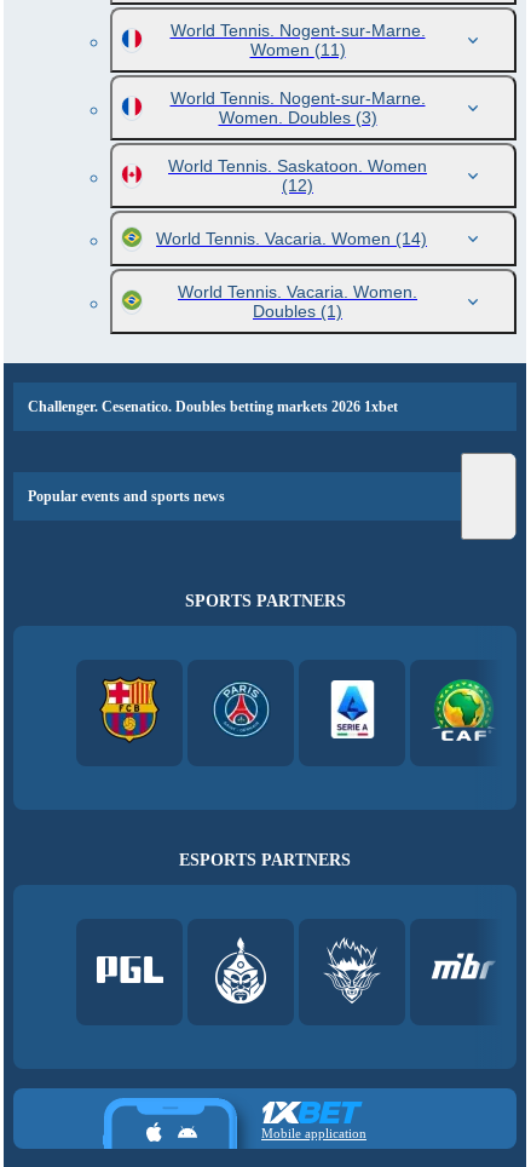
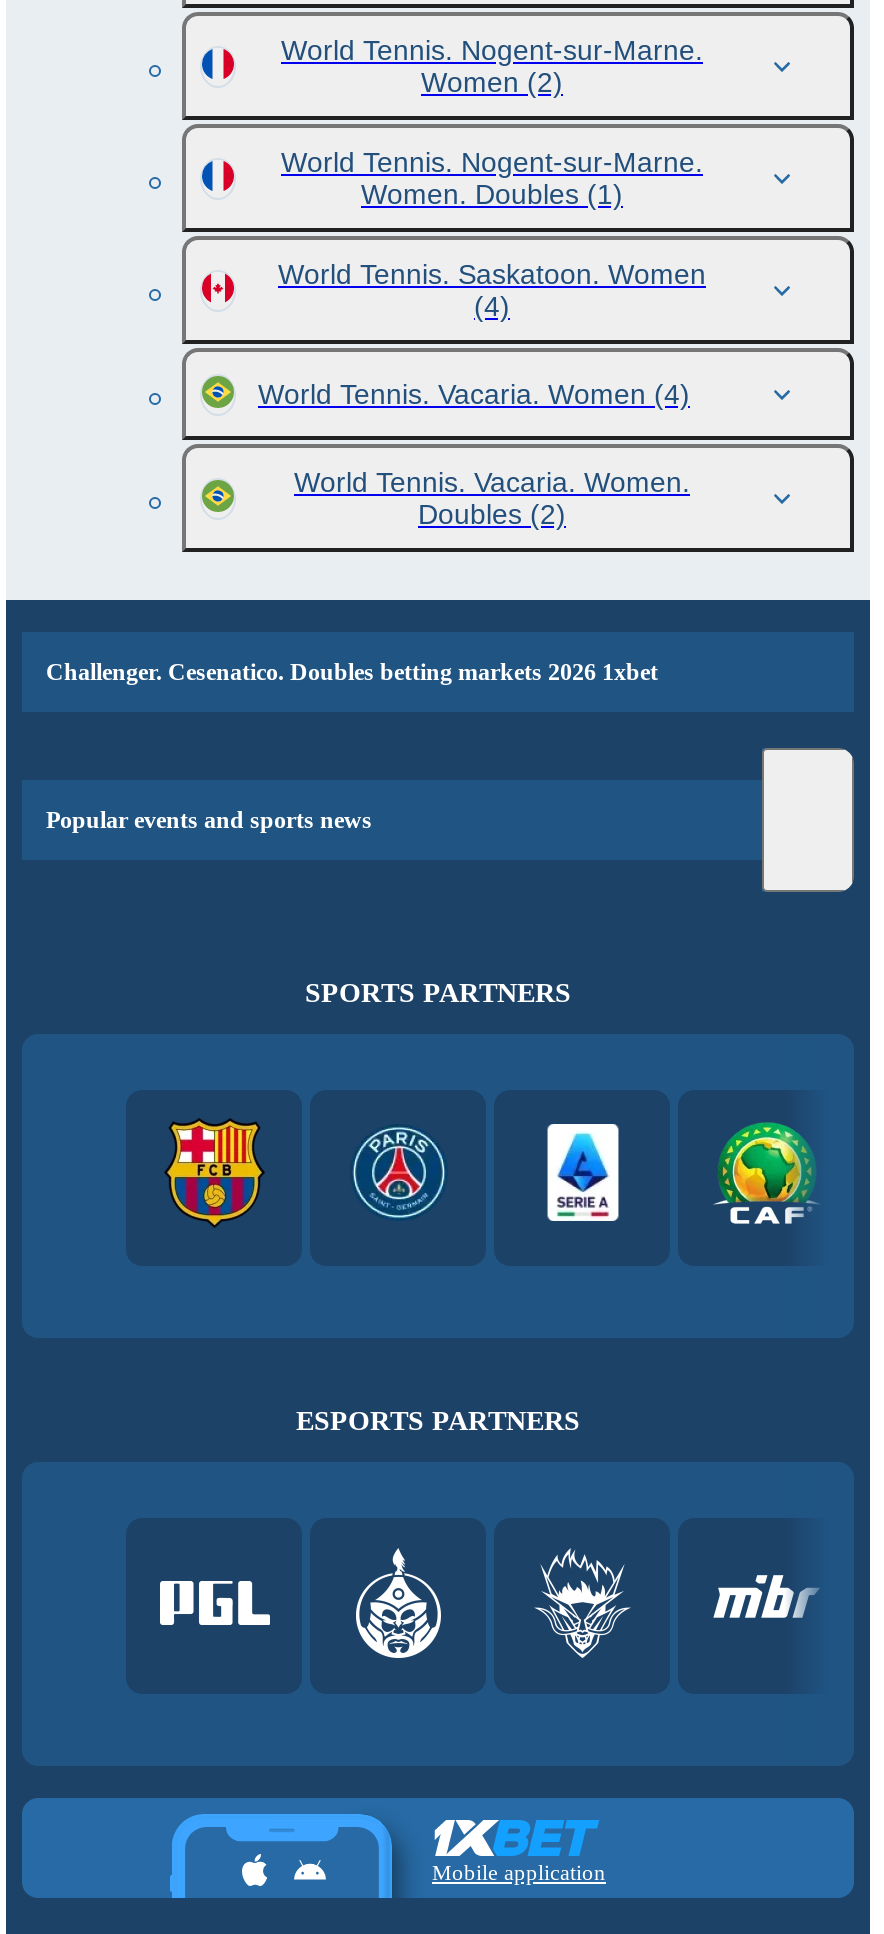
[250,40,345,59] Women (11) -> [421,66,563,98] Women (2)
[218,108,377,127] Women. Doubles (3) -> [361,178,623,210] Women. Doubles (1)
[282,176,313,195] (12) -> [474,290,510,322] (4)
[156,229,427,248] World Tennis. Vacaria. Women (14) -> [258,378,690,410] World Tennis. Vacaria. Women (4)
[253,301,342,321] Doubles (1) -> [418,498,566,530] Doubles (2)

